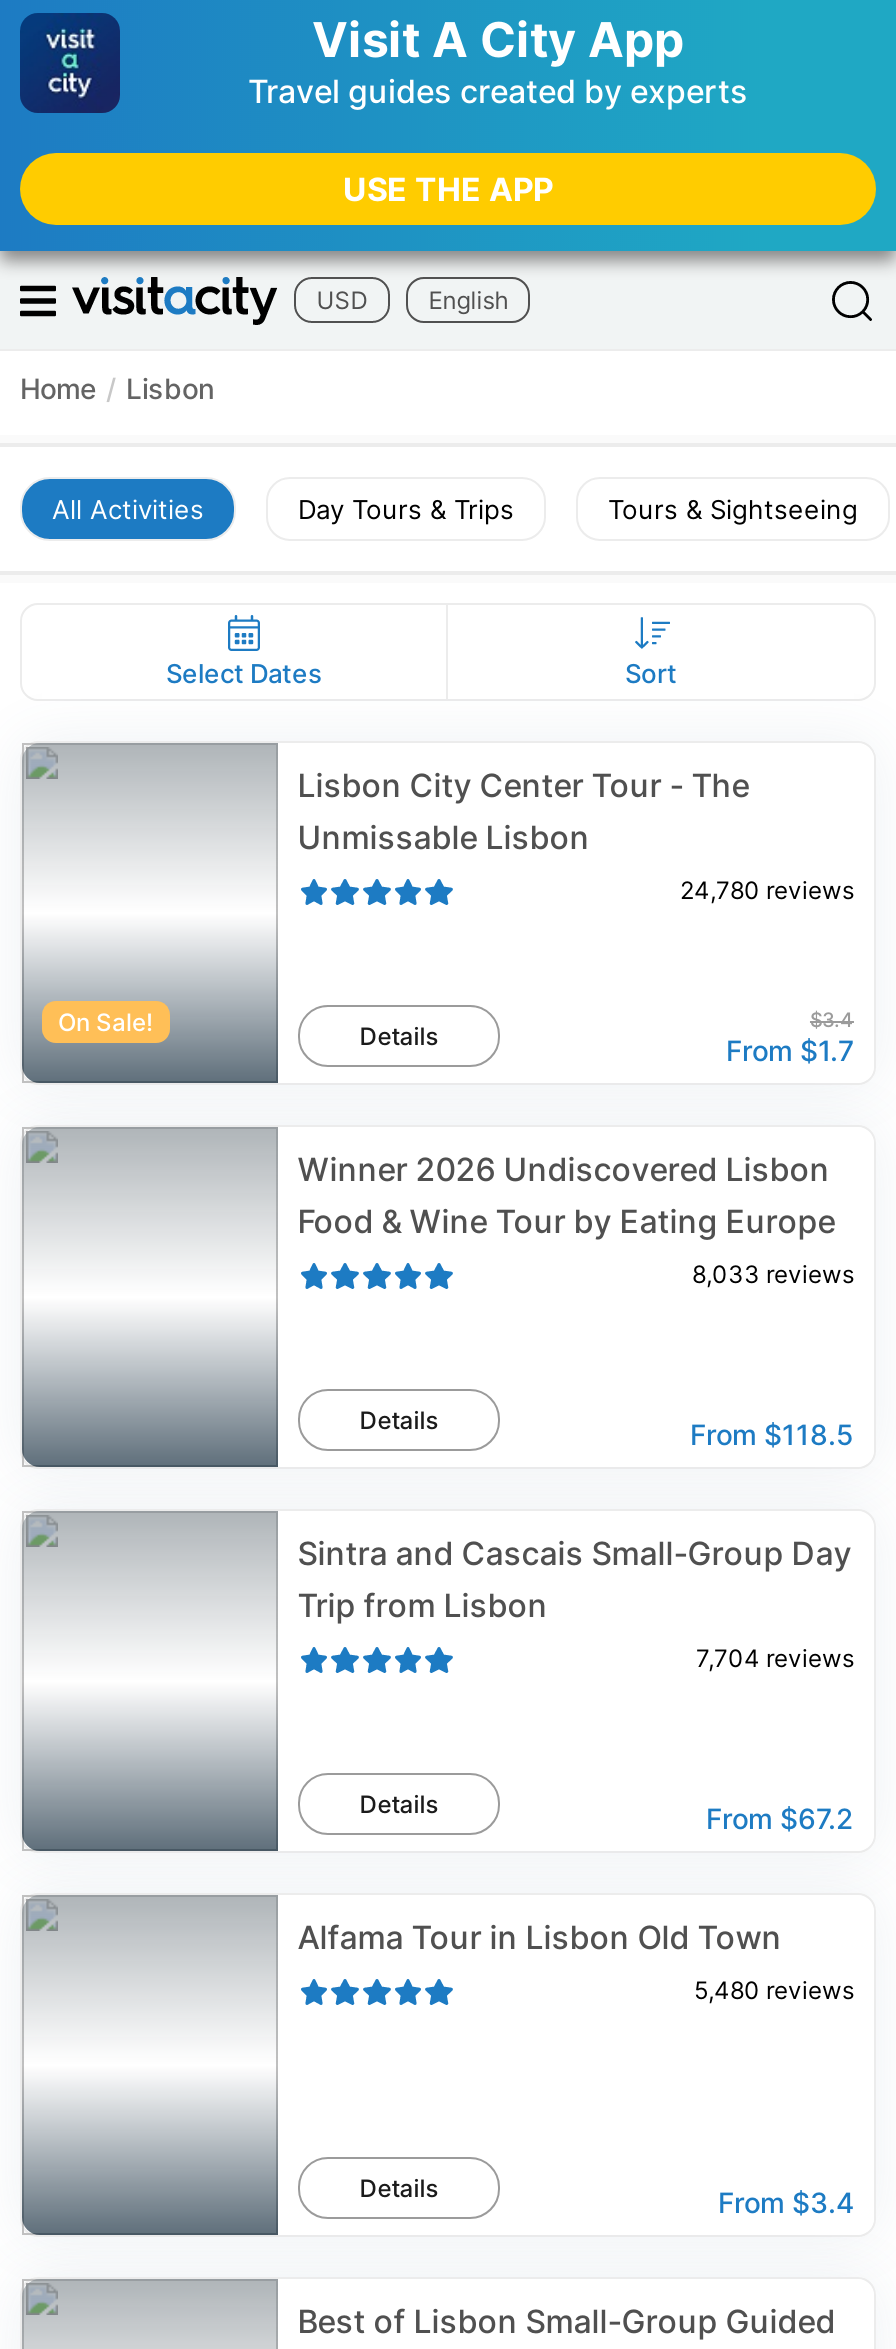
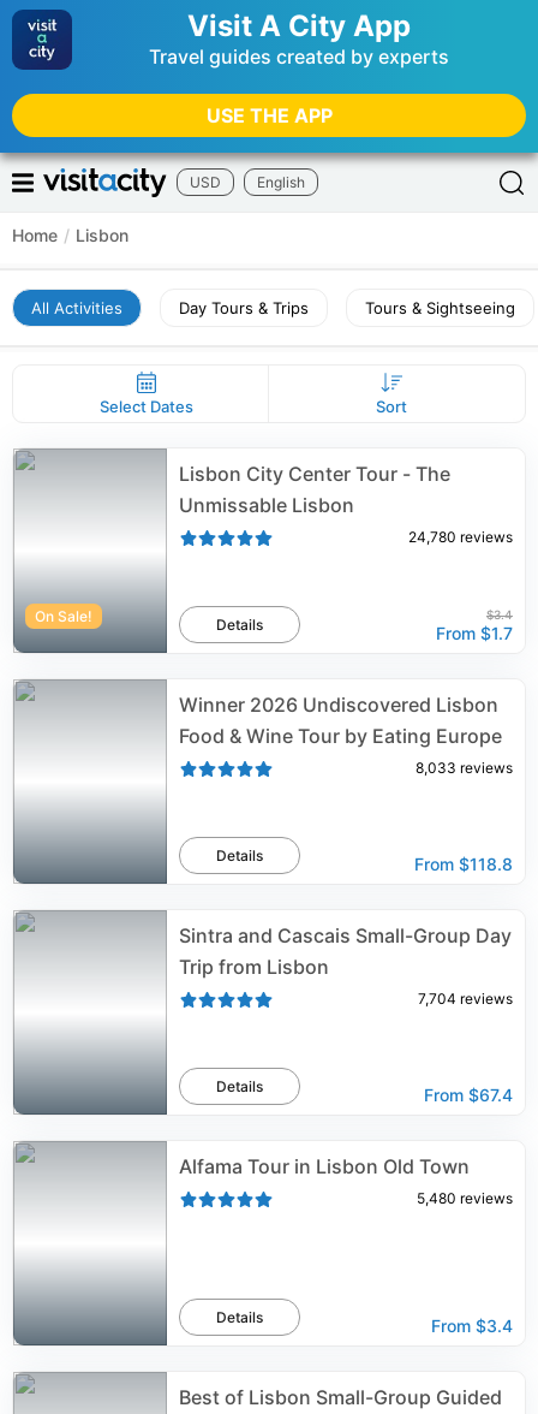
[690,1417,854,1451] From $118.5 -> [414,854,513,874] From $118.8
[706,1801,854,1835] From $67.2 -> [424,1085,513,1105] From $67.4

